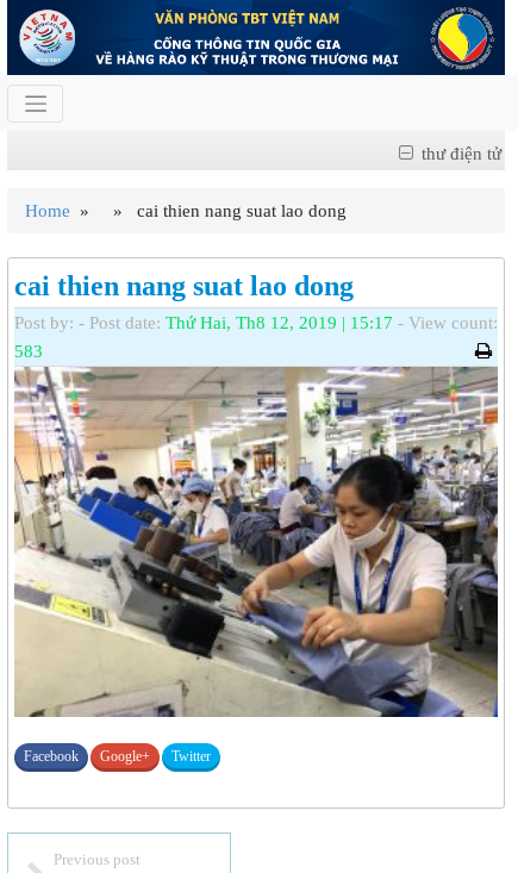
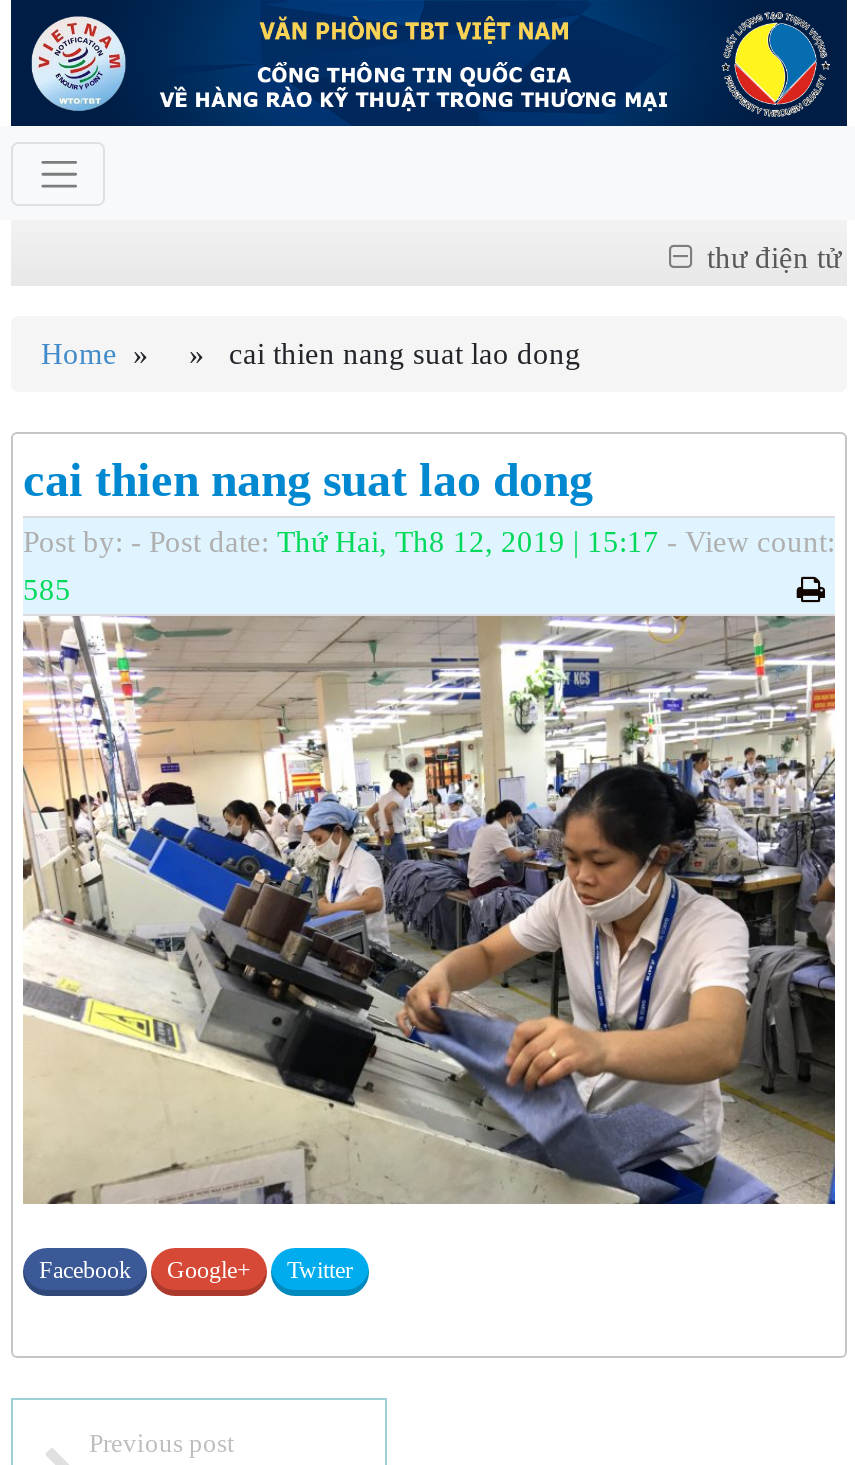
[14,342,43,361] 583 -> [23,574,71,606] 585

